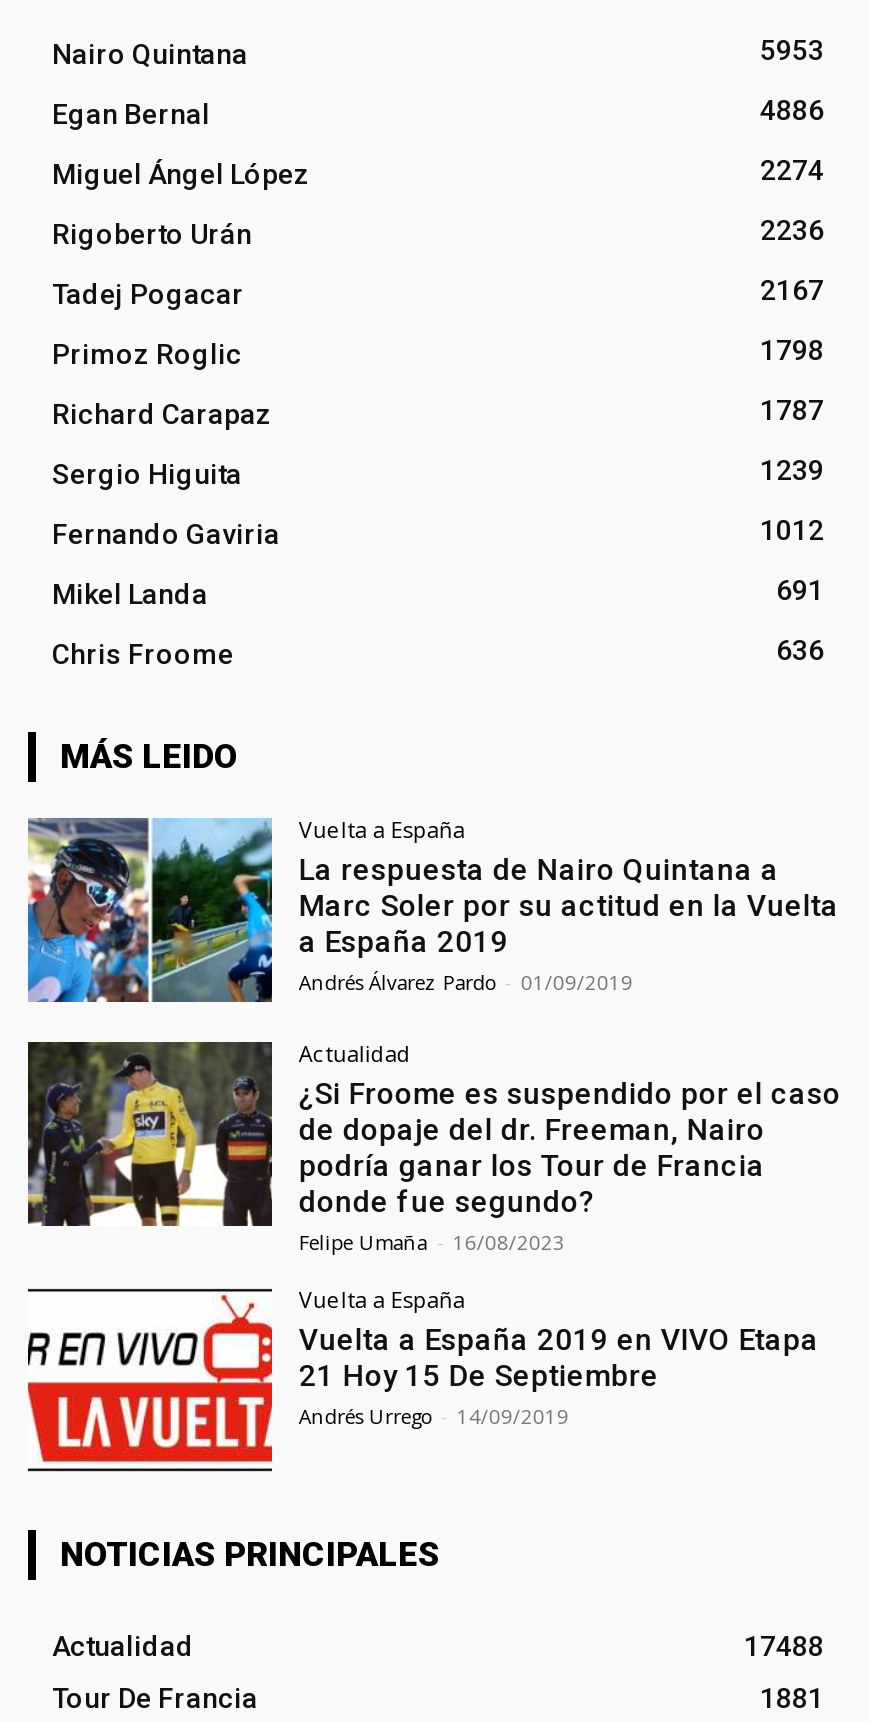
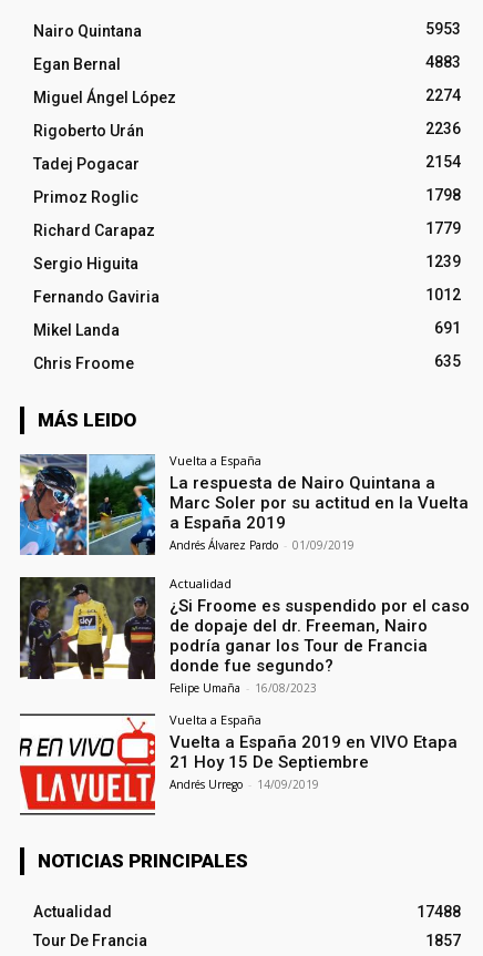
[760,94,824,126] 4886 -> [425,53,461,70] 4883
[760,274,824,306] 2167 -> [425,152,461,170] 2154
[760,394,824,426] 1787 -> [425,219,461,237] 1779
[776,634,824,666] 636 -> [434,352,461,370] 635
[760,1681,824,1713] 1881 -> [425,932,461,949] 1857

